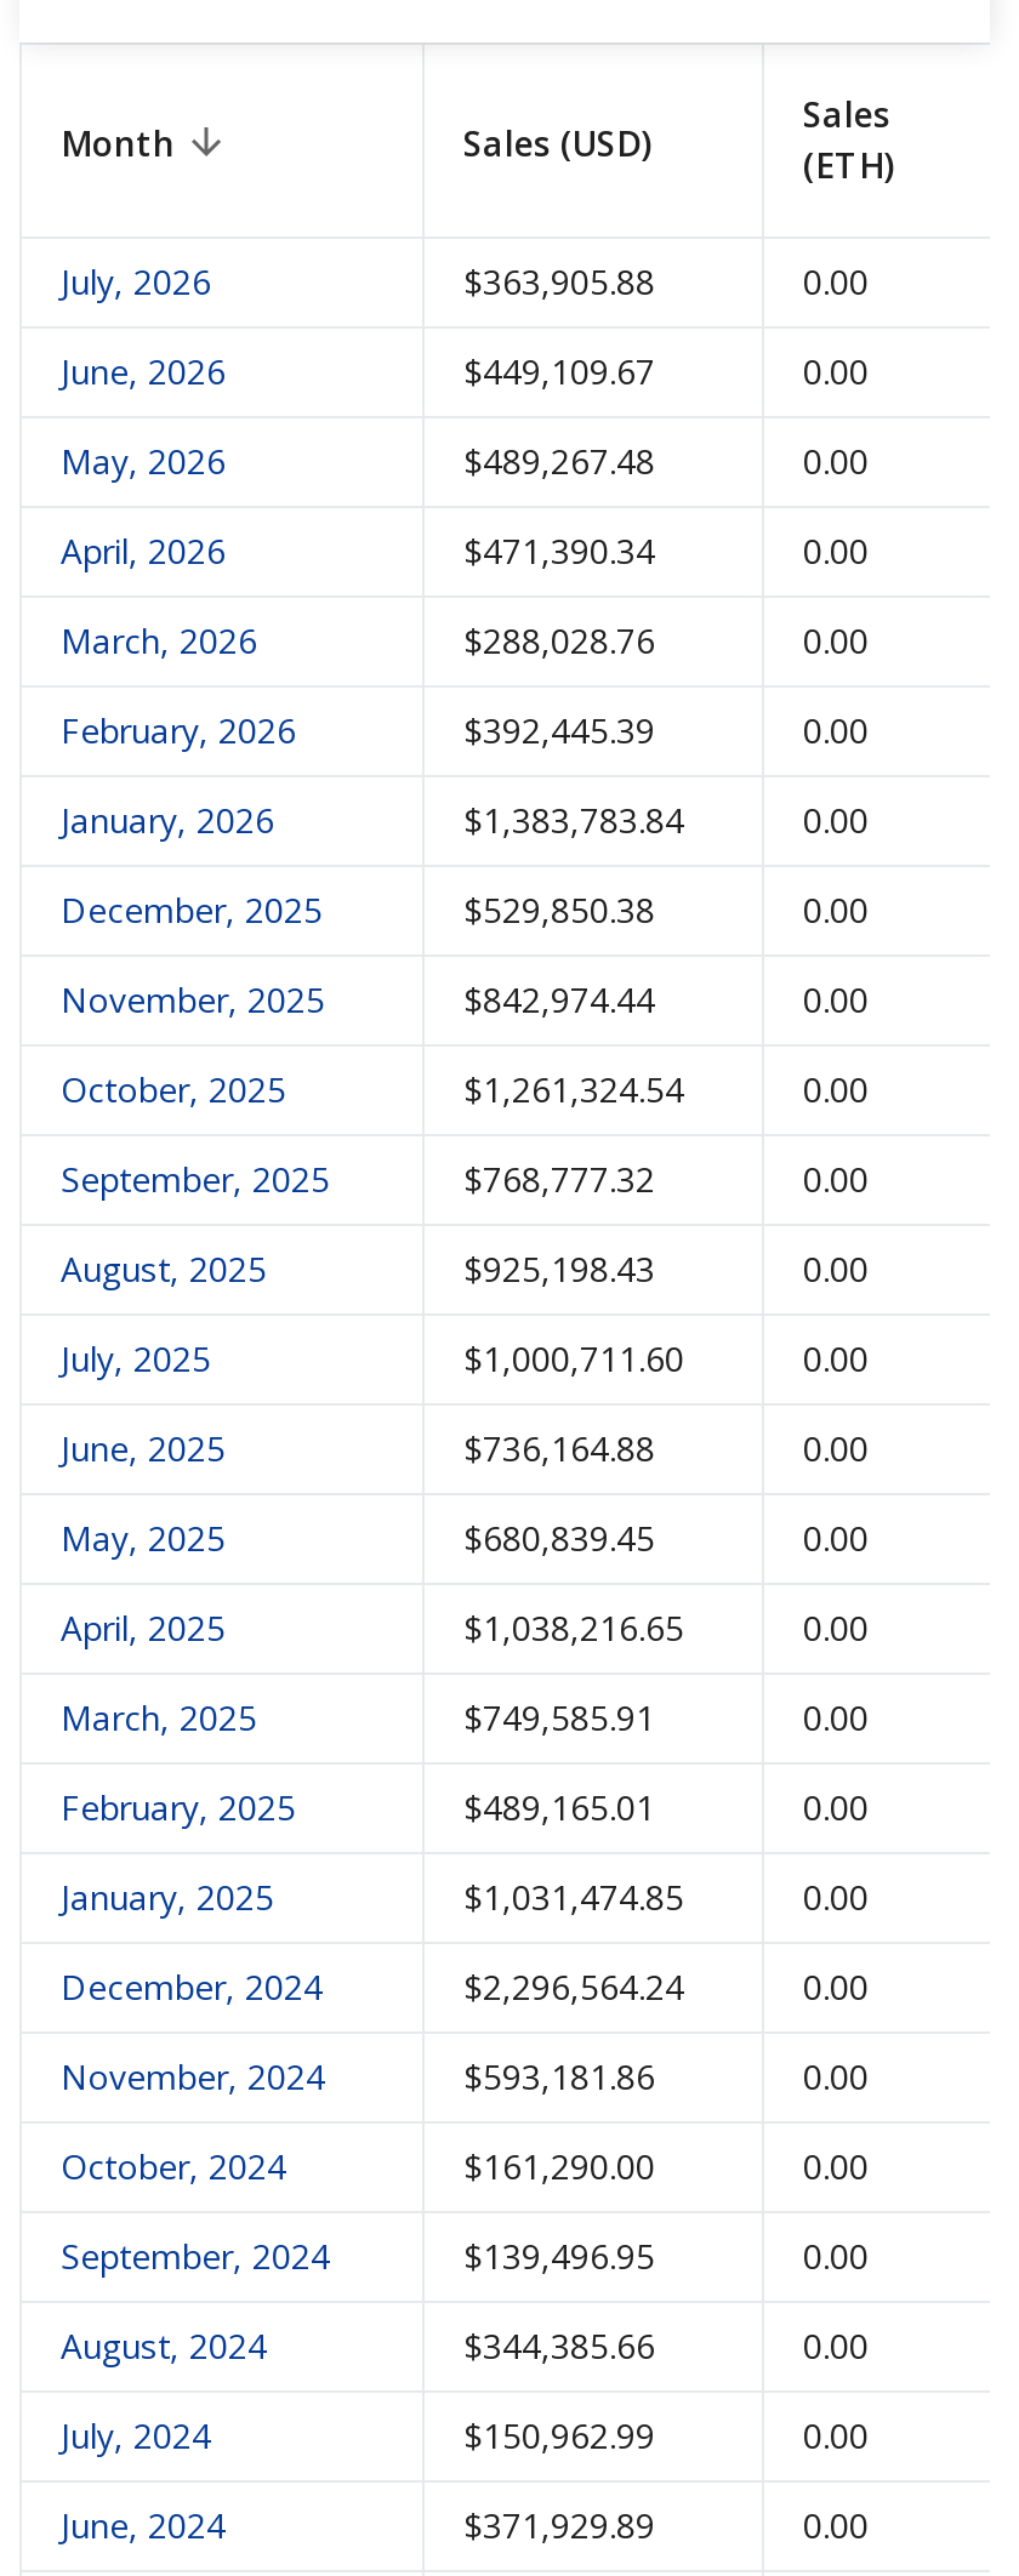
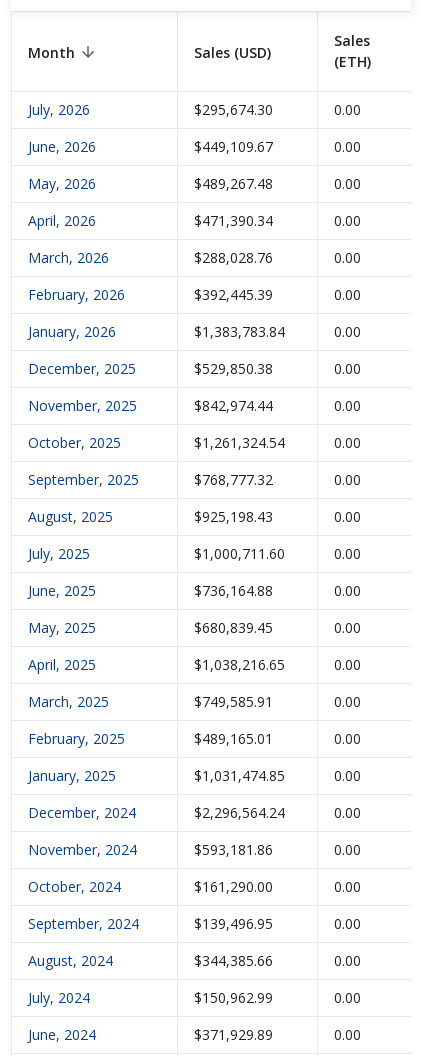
[463,258,655,304] $363,905.88 -> [194,100,273,119] $295,674.30

